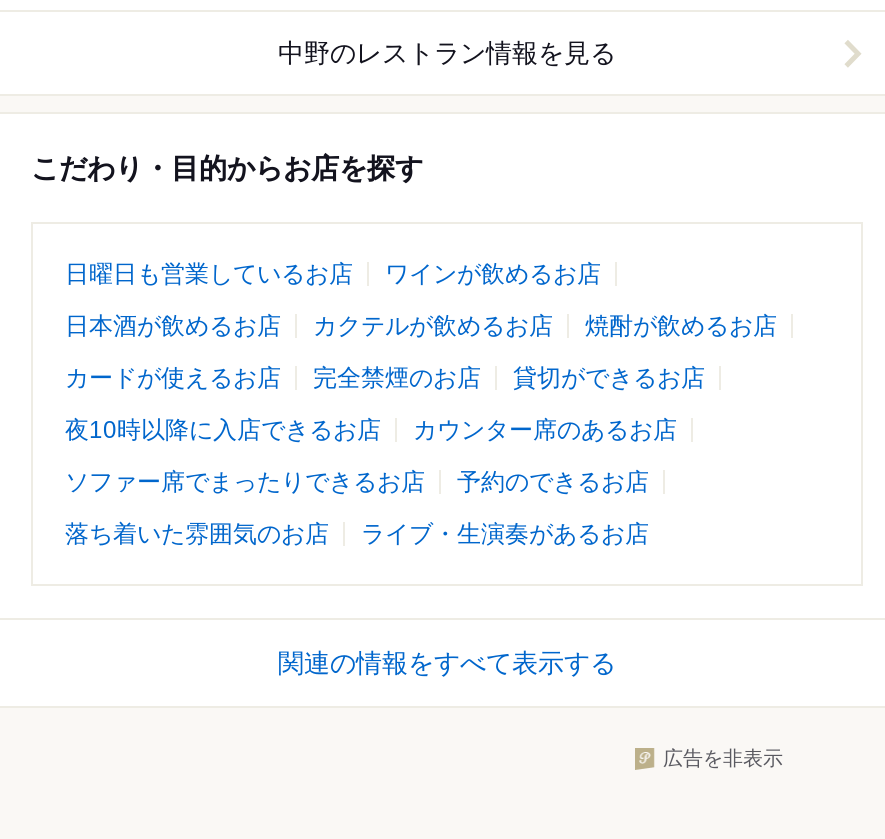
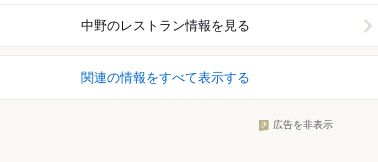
[31,153,777,549] こだわり・目的からお店を探す | 日曜日も営業しているお店 | ワインが飲めるお店 | 日本酒が飲めるお店 | カクテルが飲めるお店 | 焼酎が飲めるお店 | カードが使えるお店 | 完全禁煙のお店 | 貸切ができるお店 | 夜10時以降に入店できるお店 | カウンター席のあるお店 | ソファー席でまったりできるお店 | 予約のできるお店 | 落ち着いた雰囲気のお店 | ライブ・生演奏があるお店 -> none

